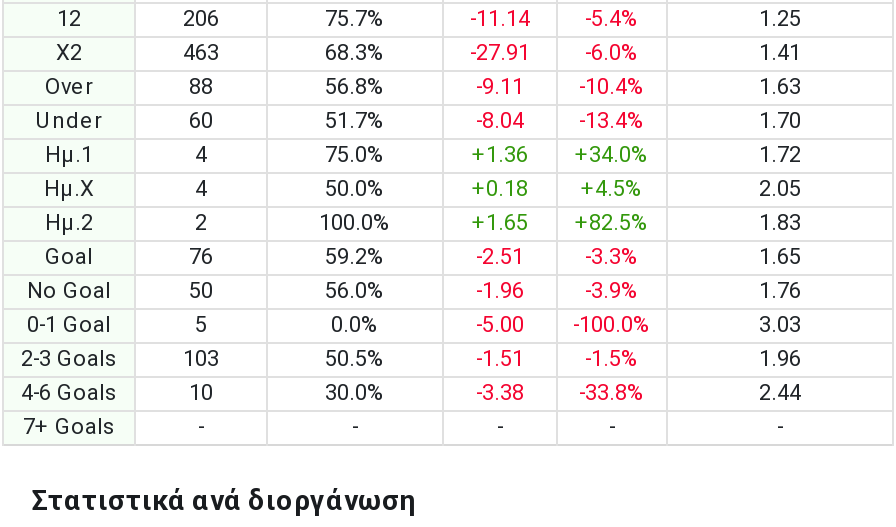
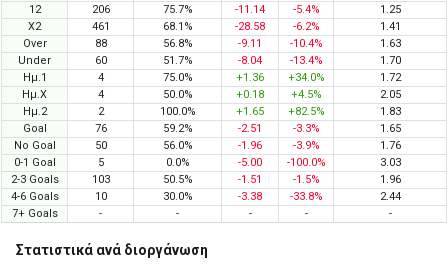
[183,40,219,66] 463 -> [91,20,109,33] 461
[325,40,385,66] 68.3% -> [162,20,192,33] 68.1%
[470,40,530,66] -27.91 -> [235,20,265,33] -28.58
[585,40,639,66] -6.0% -> [292,20,319,33] -6.2%

